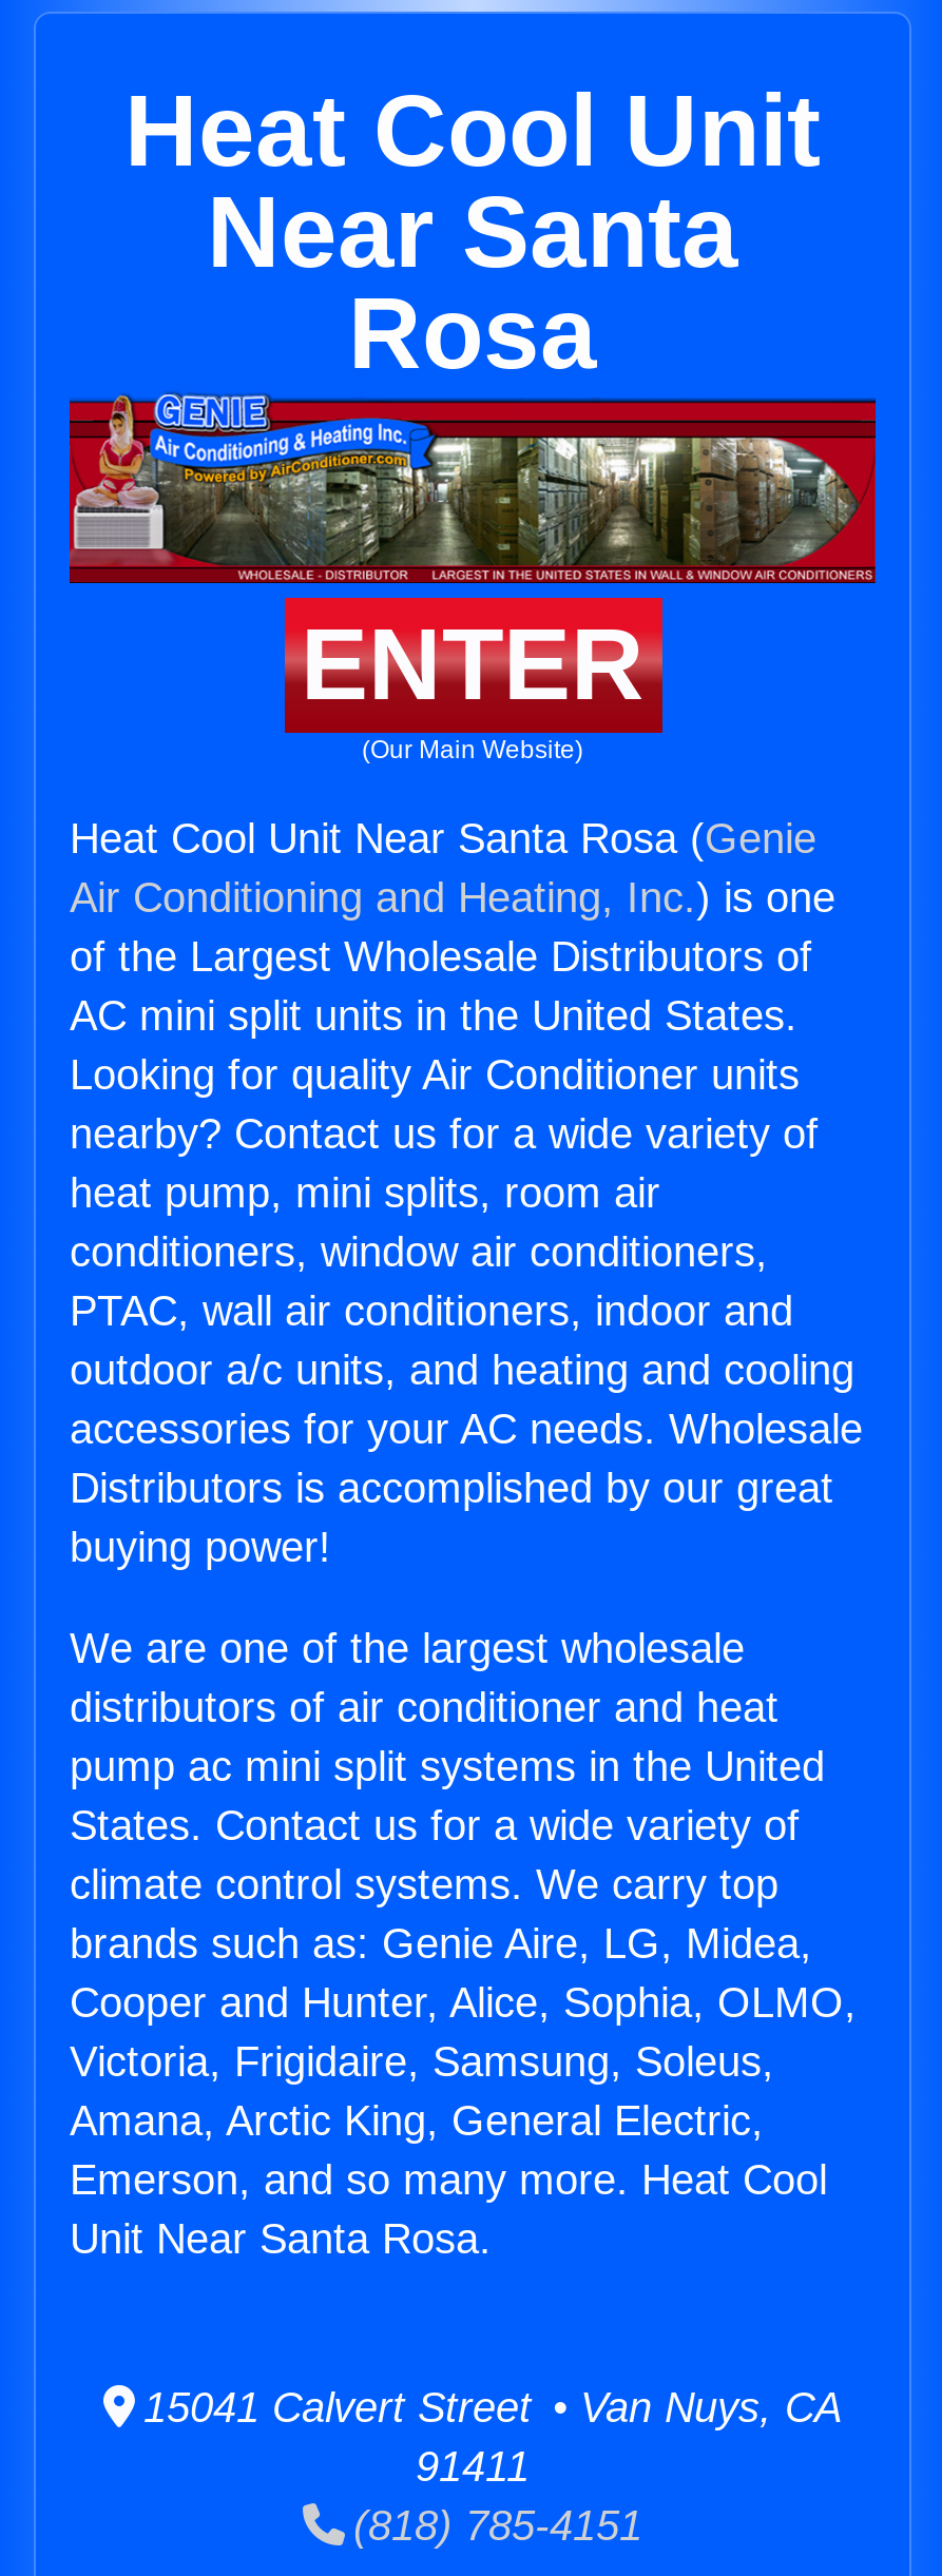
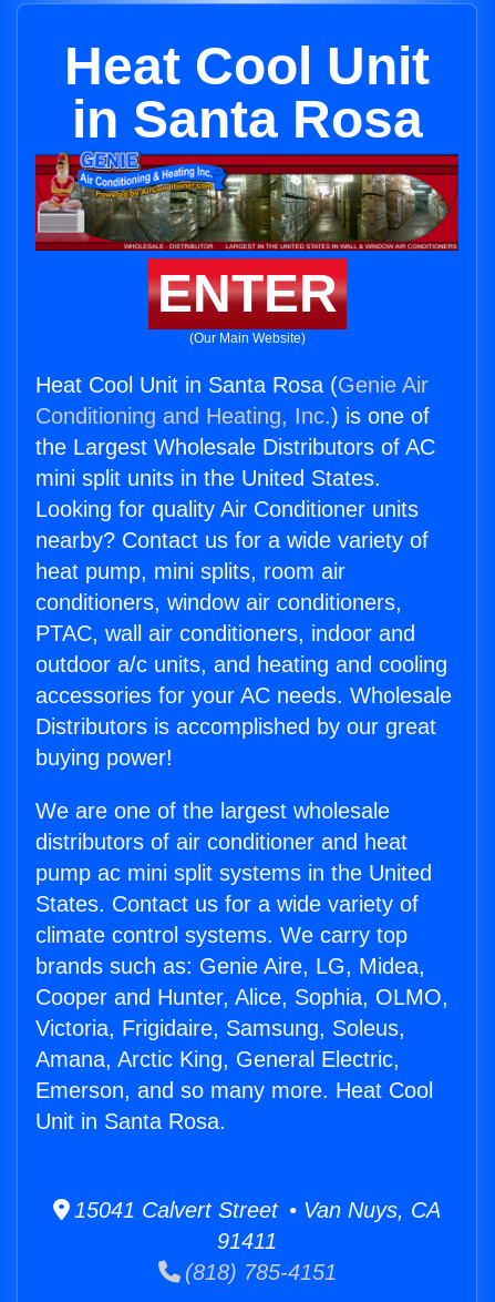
[207,176,738,389] Near Santa | Rosa -> [71,90,422,149] in Santa Rosa
[70,815,835,1039] Heat Cool Unit Near Santa Rosa (Genie | Air Conditioning and Heating, Inc.) is one | of the Largest Wholesale Distributors of | AC mini split units in the United States. -> [35,373,435,490] Heat Cool Unit in Santa Rosa (Genie Air | Conditioning and Heating, Inc.) is one of | the Largest Wholesale Distributors of AC | mini split units in the United States.
[70,2216,492,2262] Unit Near Santa Rosa. -> [35,1109,226,1134] Unit in Santa Rosa.

